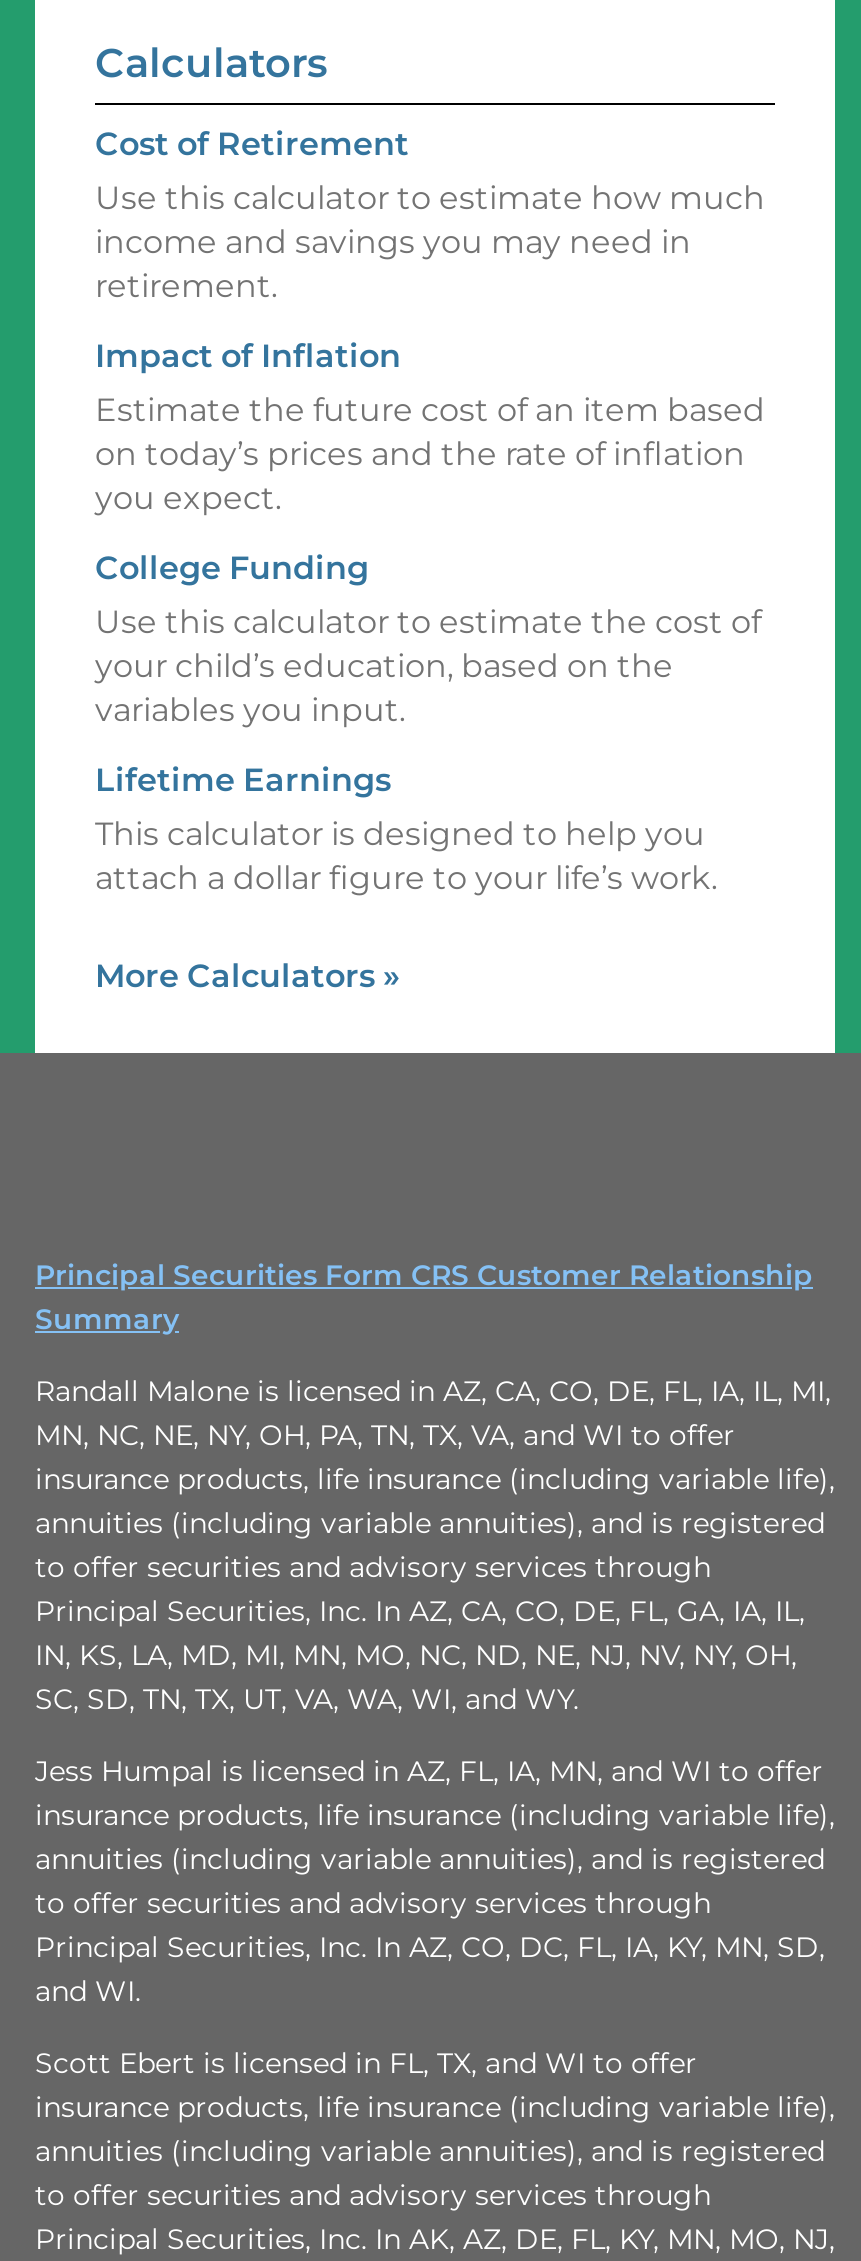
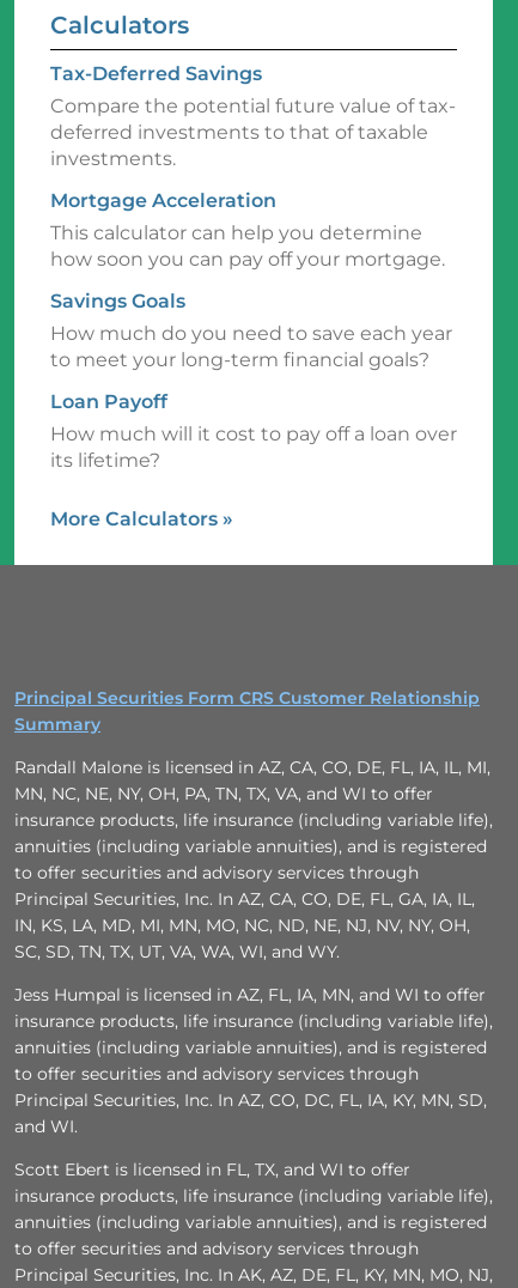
[95,125,765,305] Cost of Retirement | Use this calculator to estimate how much | income and savings you may need in | retirement. -> [50,62,456,170] Tax-Deferred Savings | Compare the potential future value of tax- | deferred investments to that of taxable | investments.
[95,337,765,517] Impact of Inflation | Estimate the future cost of an item based | on today’s prices and the rate of inflation | you expect. -> [50,189,445,271] Mortgage Acceleration | This calculator can help you determine | how soon you can pay off your mortgage.
[95,549,761,729] College Funding | Use this calculator to estimate the cost of | your child’s education, based on the | variables you input. -> [50,290,452,371] Savings Goals | How much do you need to save each year | to meet your long-term financial goals?
[95,761,717,897] Lifetime Earnings | This calculator is designed to help you | attach a dollar figure to your life’s work. -> [50,390,457,472] Loan Payoff | How much will it cost to pay off a loan over | its lifetime?

